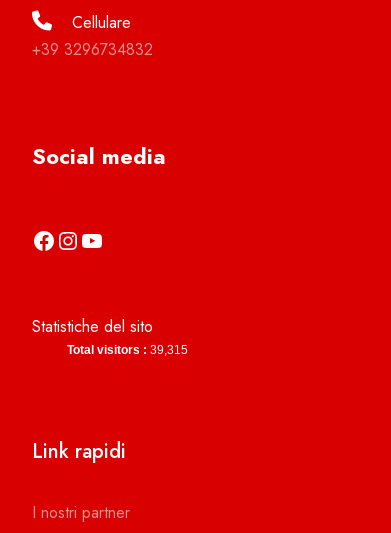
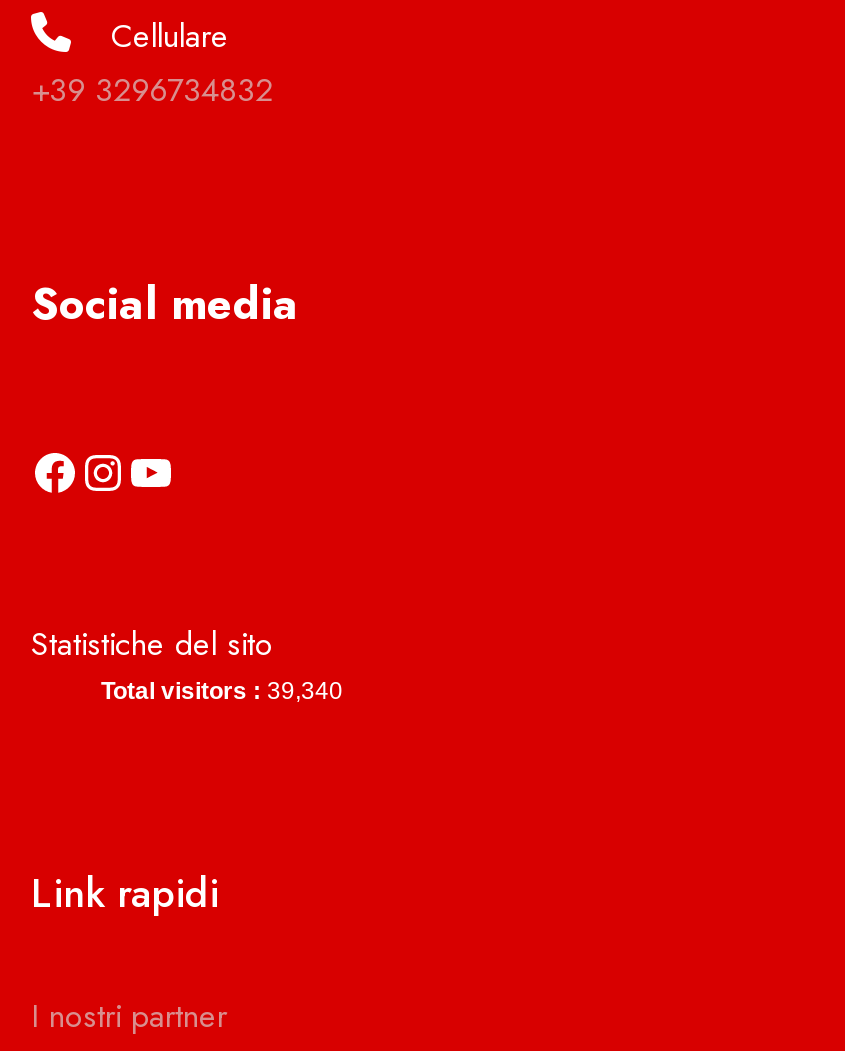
[67,343,188,357] Total visitors : 39,315 -> [101,677,343,705] Total visitors : 39,340

